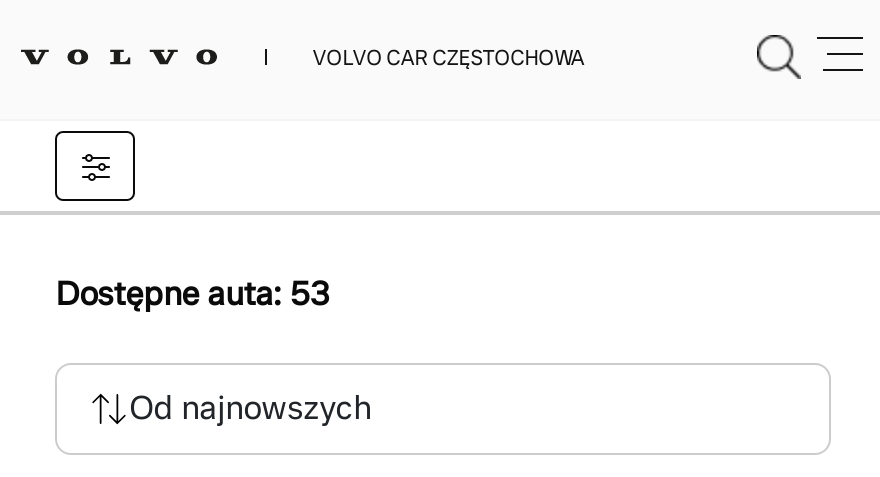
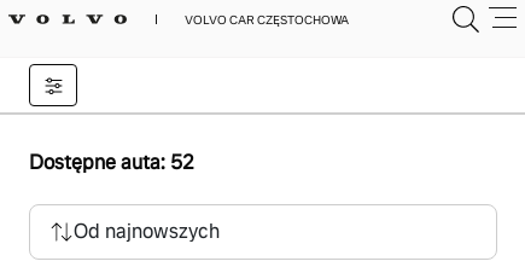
[56,273,330,315] Dostępne auta: 53 -> [29,150,195,175] Dostępne auta: 52

